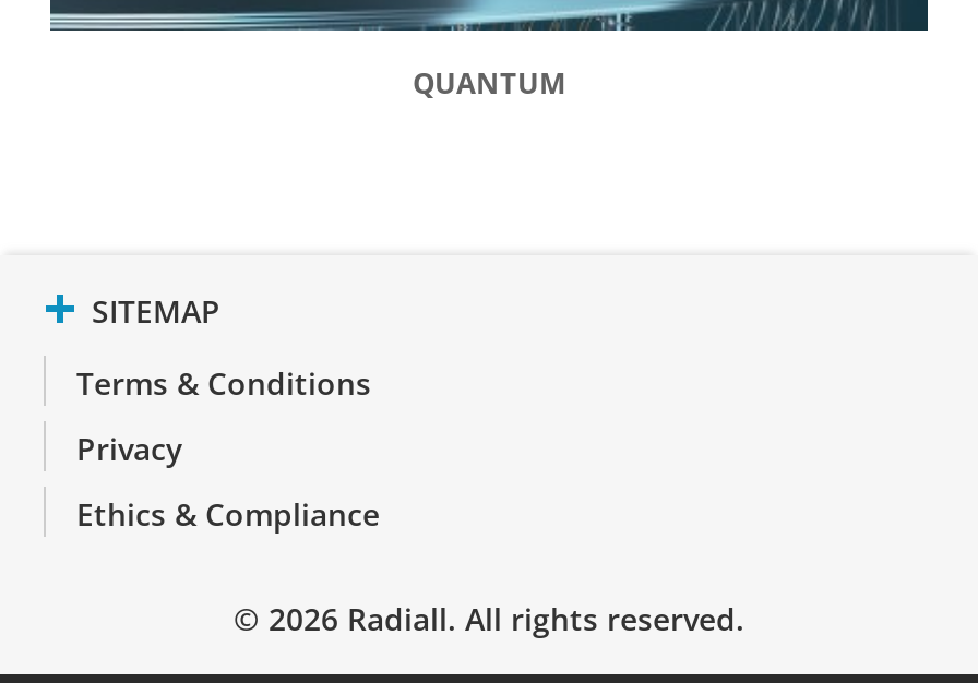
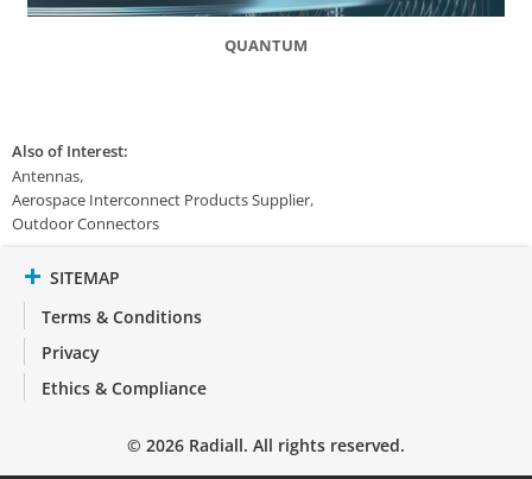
none -> [12,140,310,234] Also of Interest: | Antennas | Aerospace Interconnect Products Supplier | Outdoor Connectors

